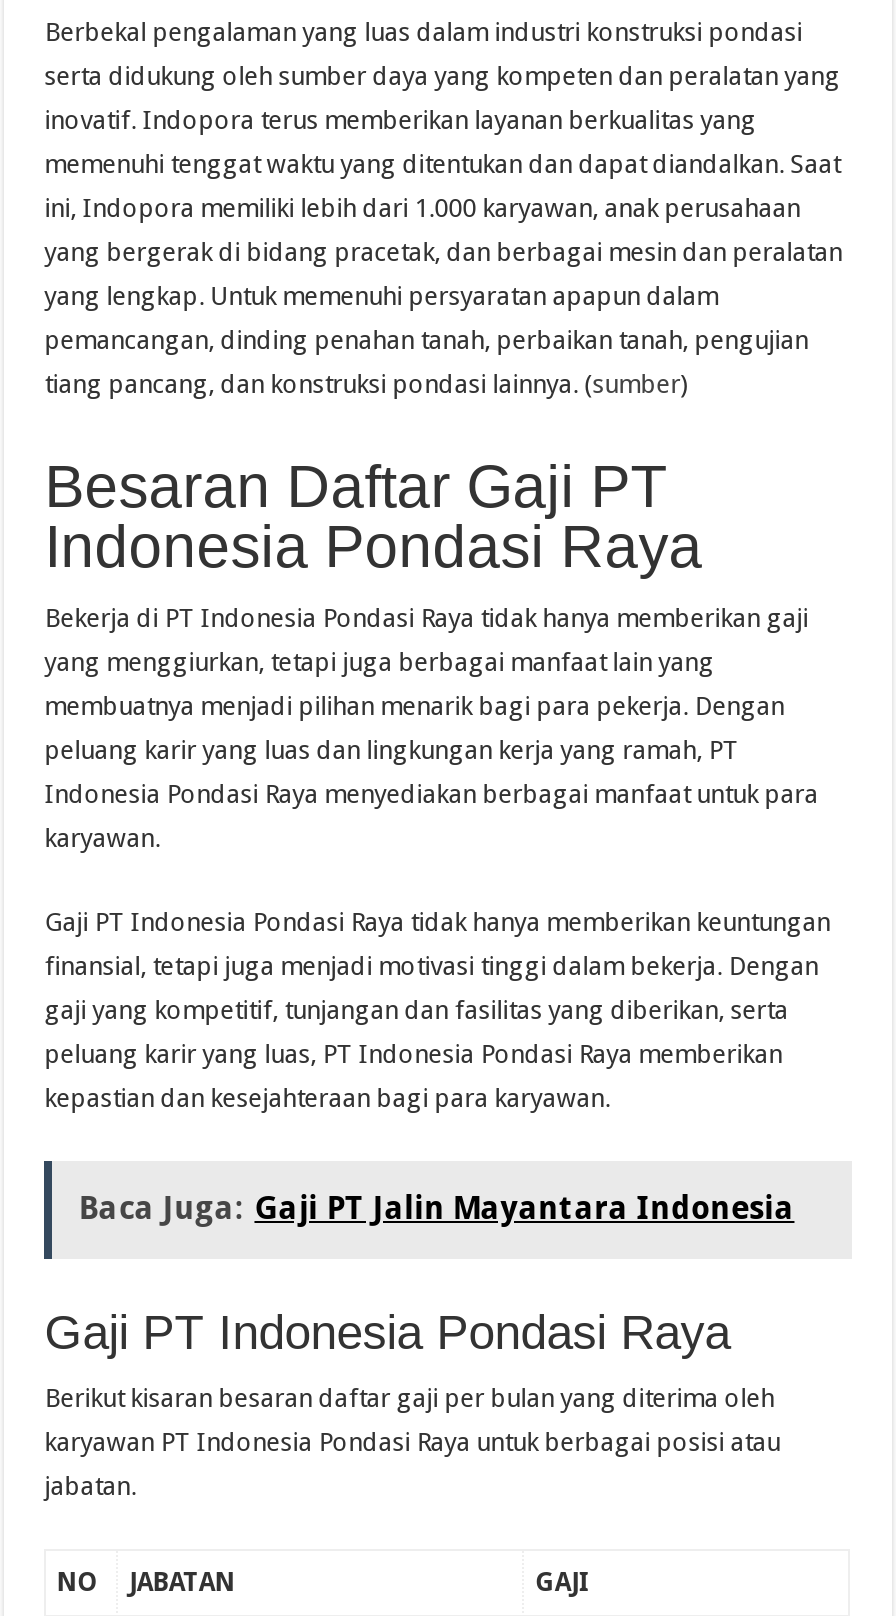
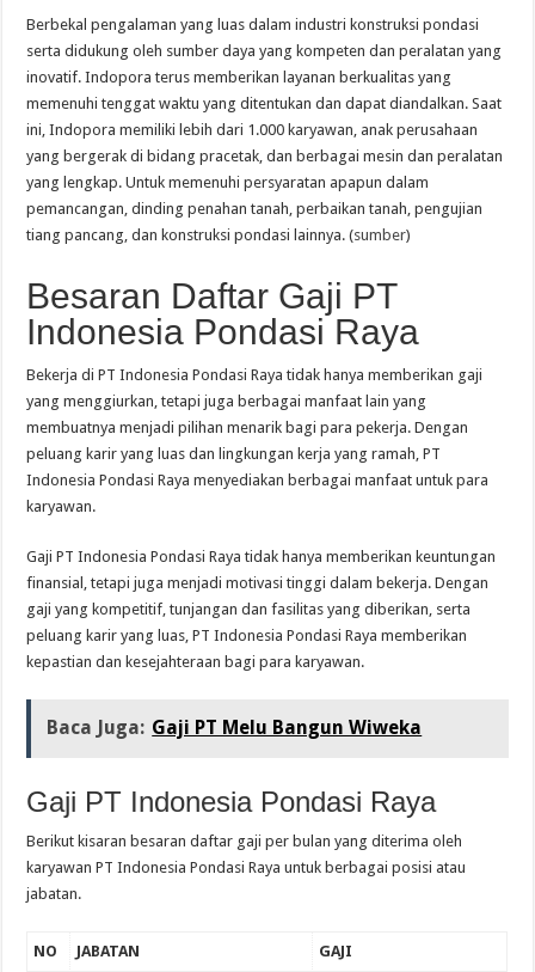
[78,1188,794,1226] Baca Juga: Gaji PT Jalin Mayantara Indonesia -> [47,716,422,739] Baca Juga: Gaji PT Melu Bangun Wiweka

